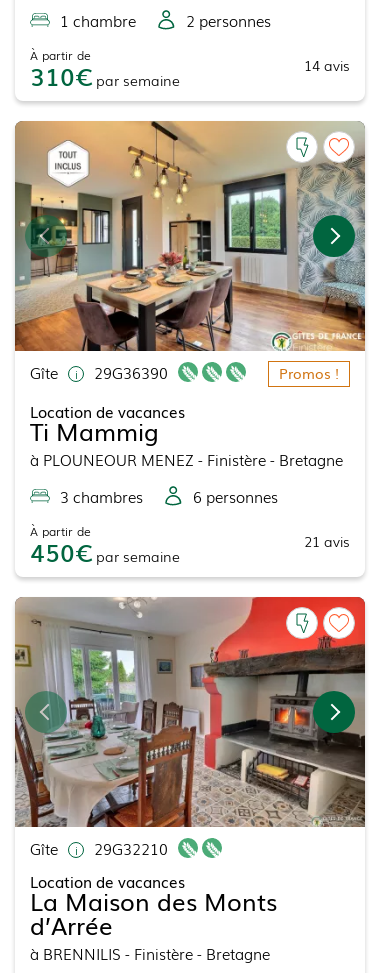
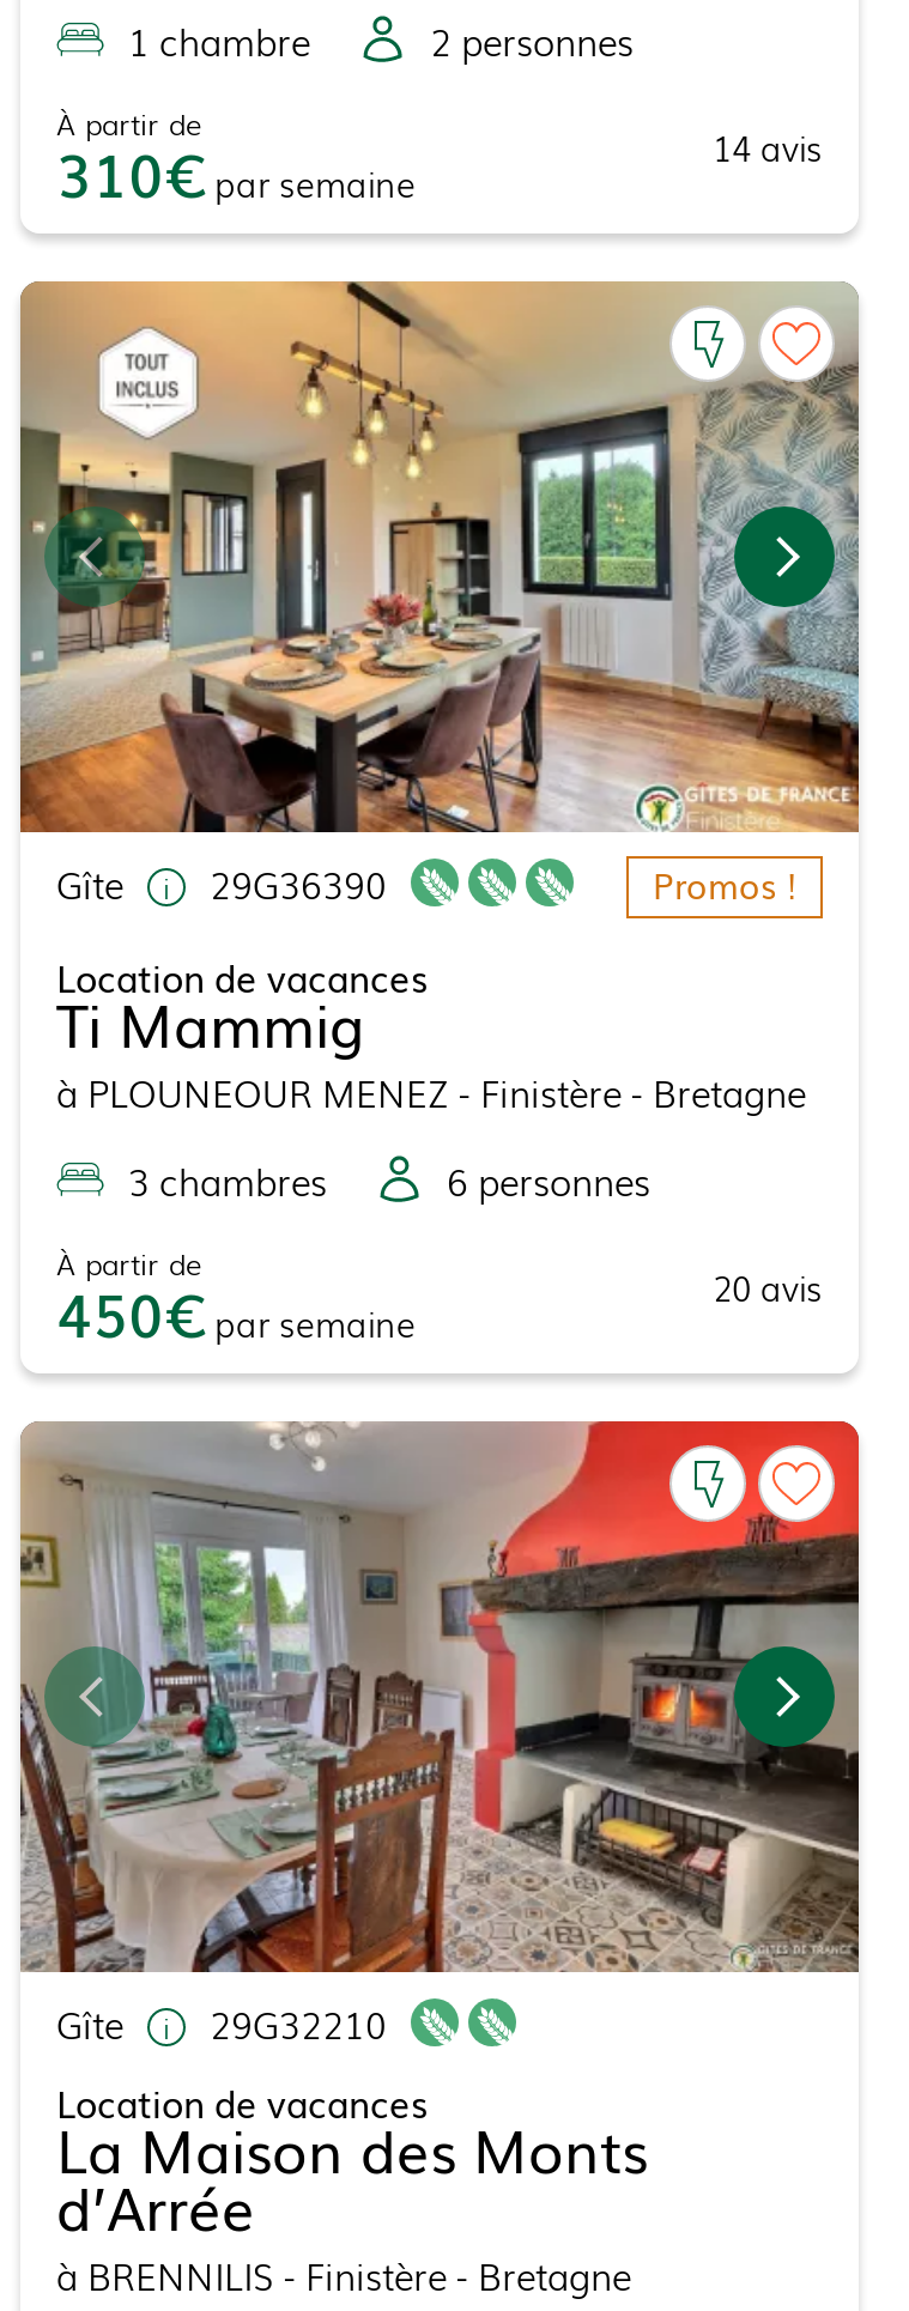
[304,531,350,551] 21 avis -> [713,1262,823,1310] 20 avis

